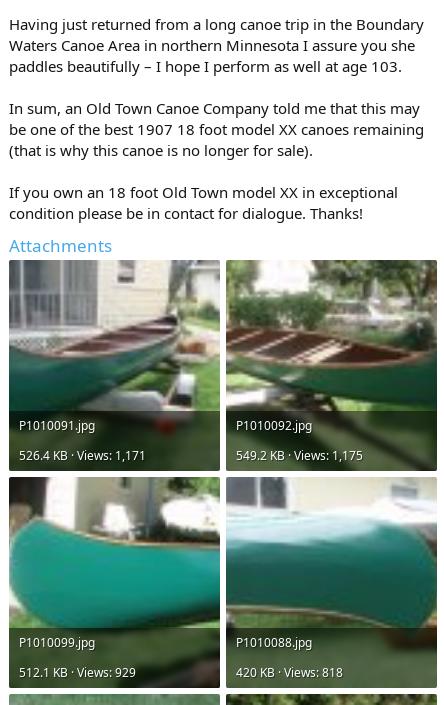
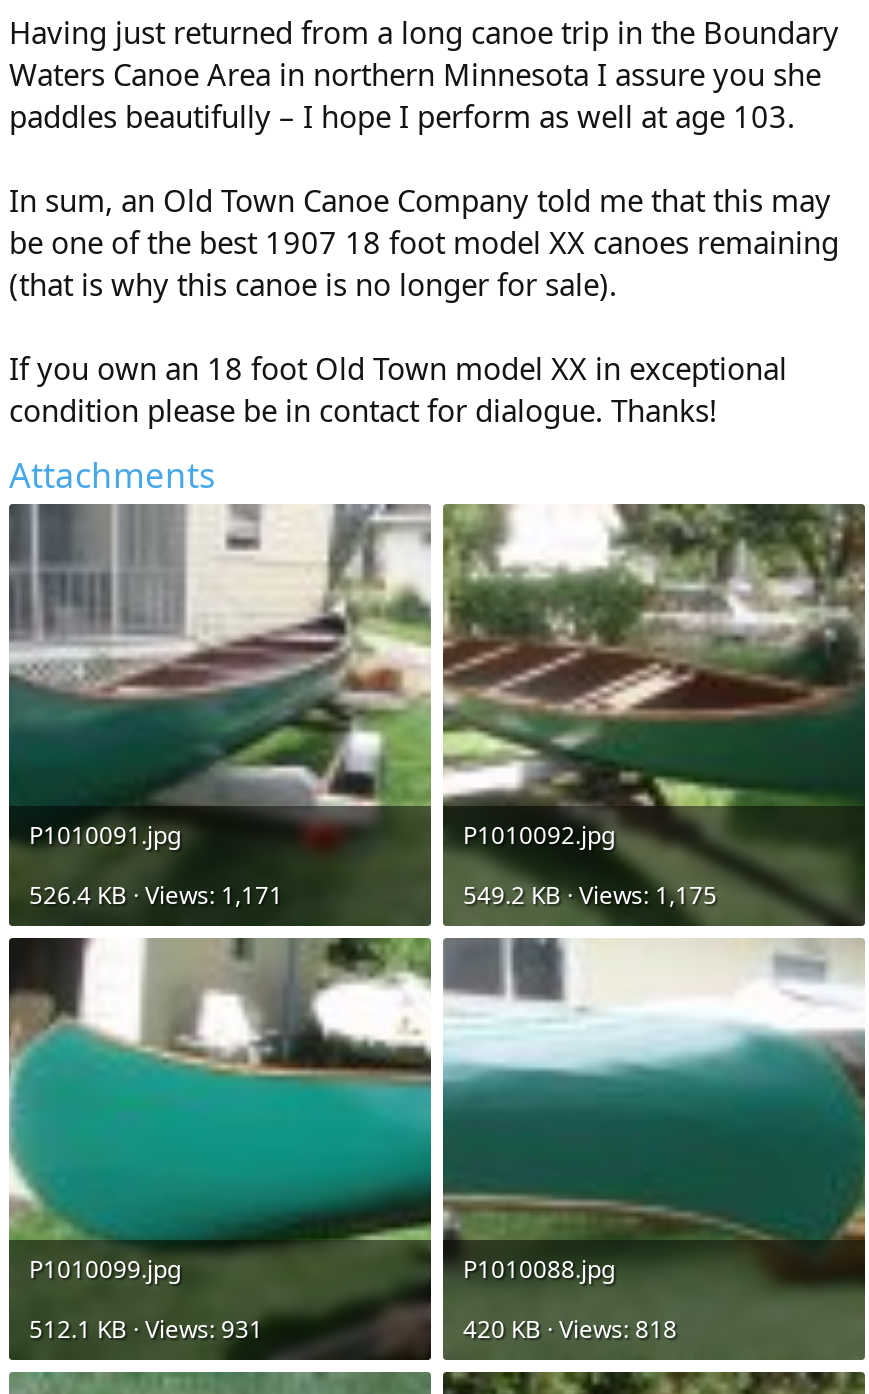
[19,663,136,680] 512.1 KB · Views: 929 -> [29,1311,263,1345] 512.1 KB · Views: 931

